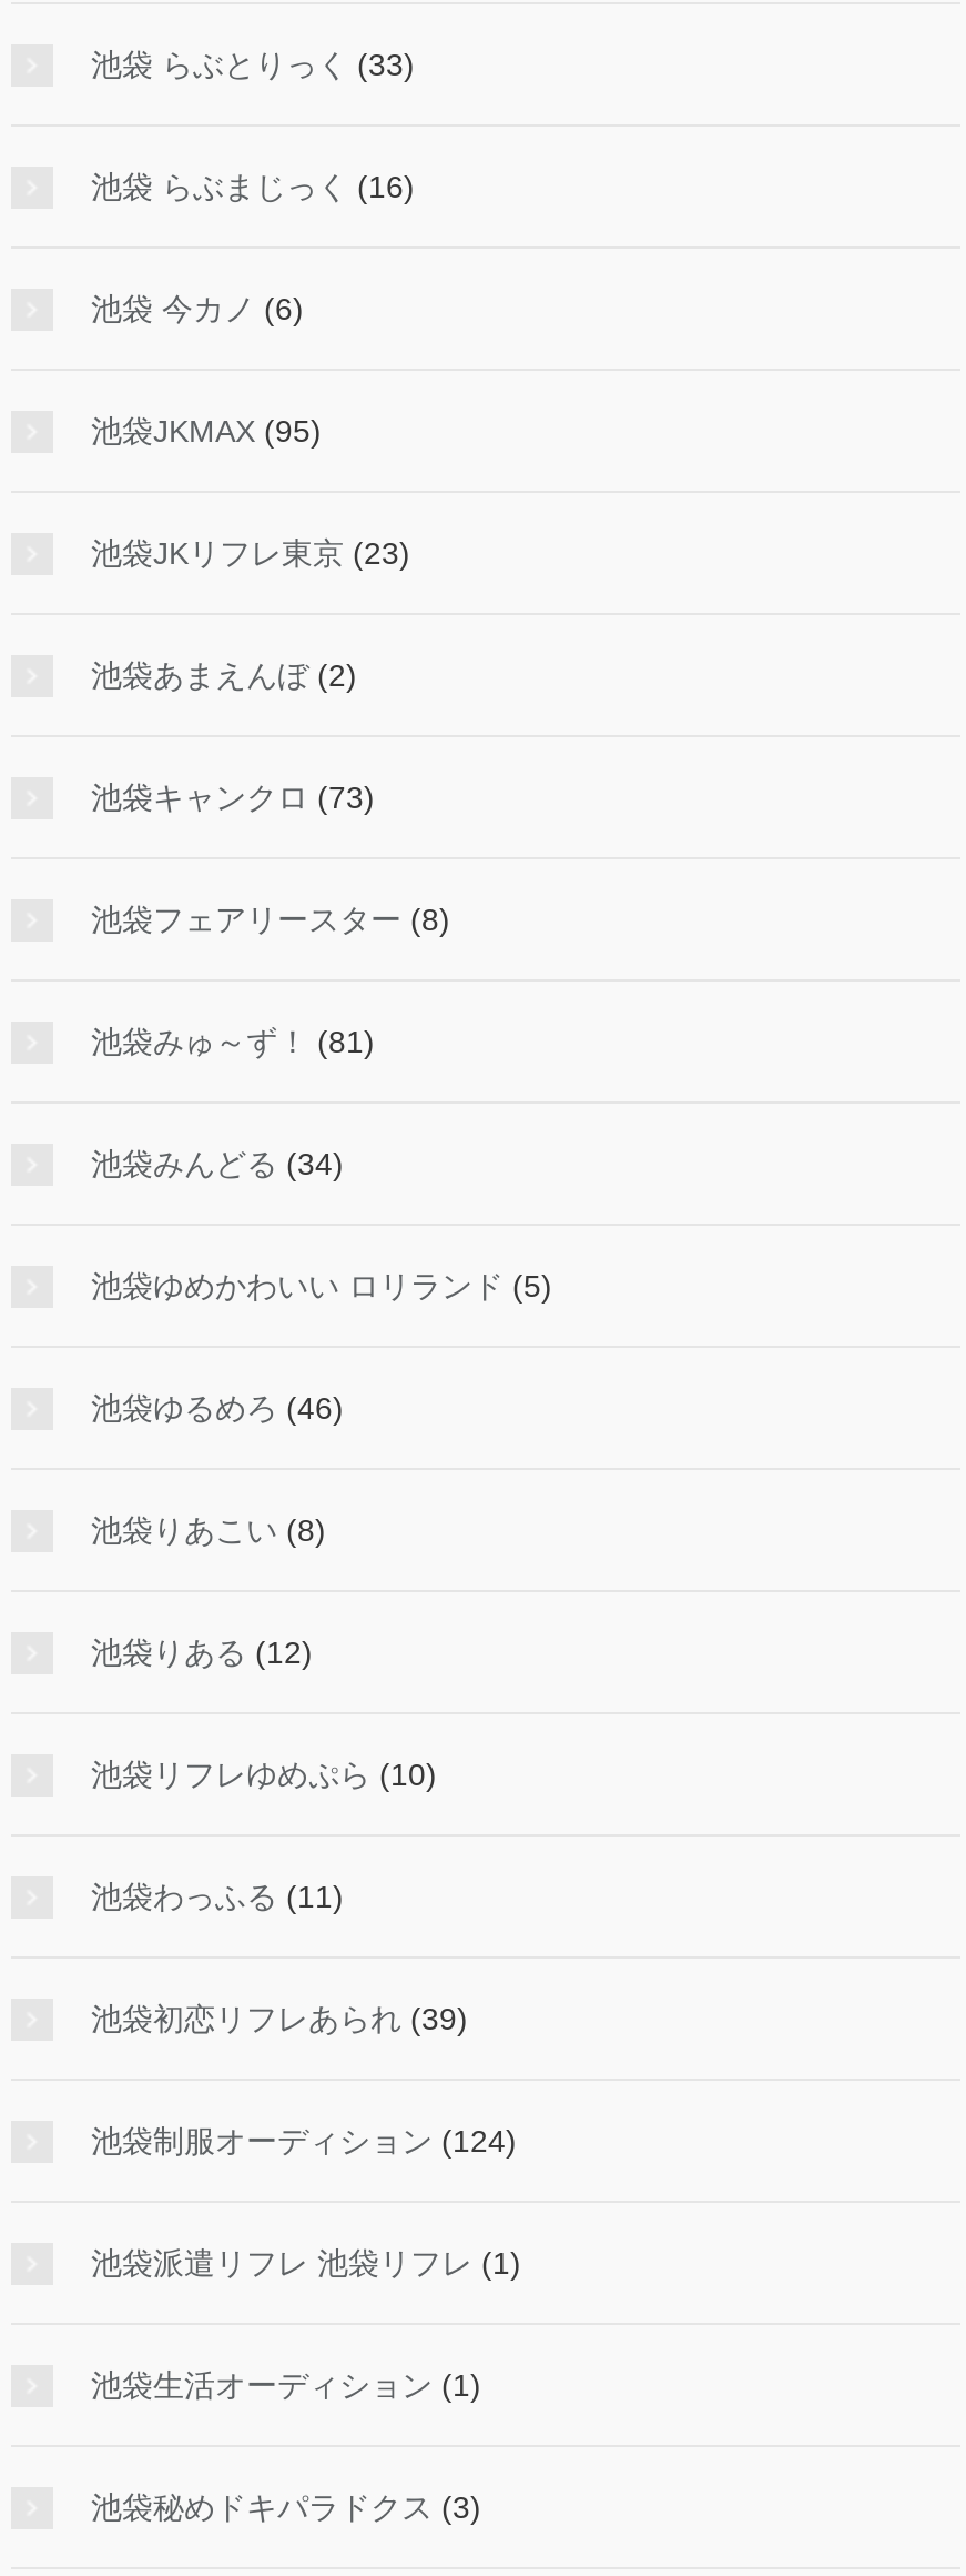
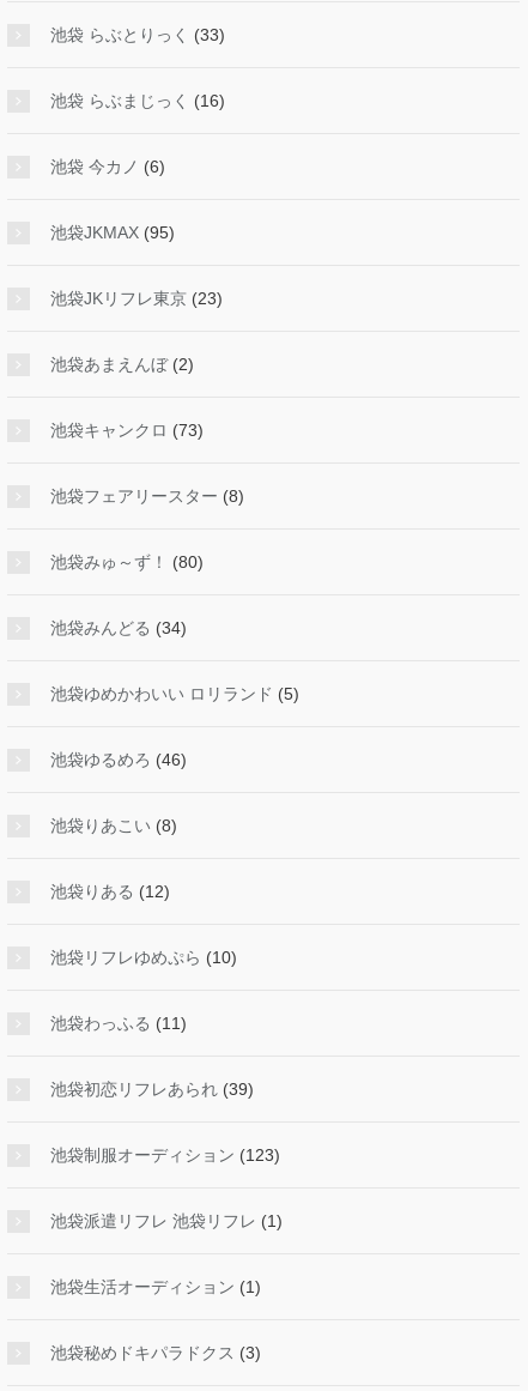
[91,1023,375,1059] 池袋みゅ～ず！(81) -> [50,553,204,572] 池袋みゅ～ず！(80)
[91,2122,517,2158] 池袋制服オーディション(124) -> [50,1146,280,1165] 池袋制服オーディション(123)

